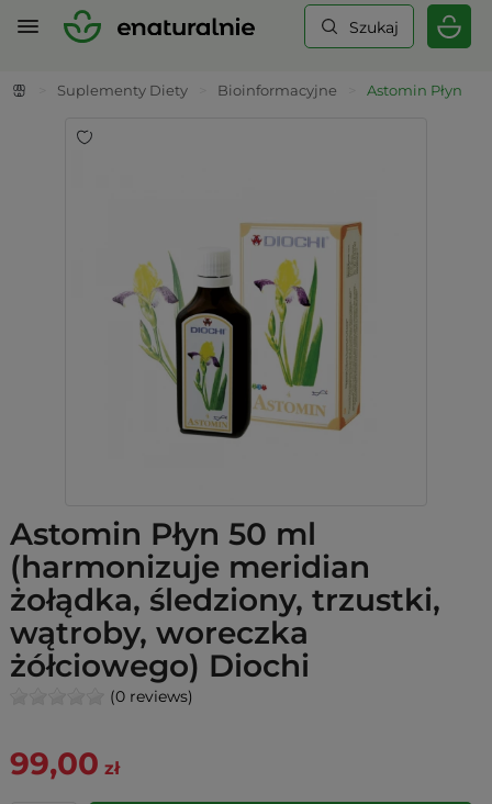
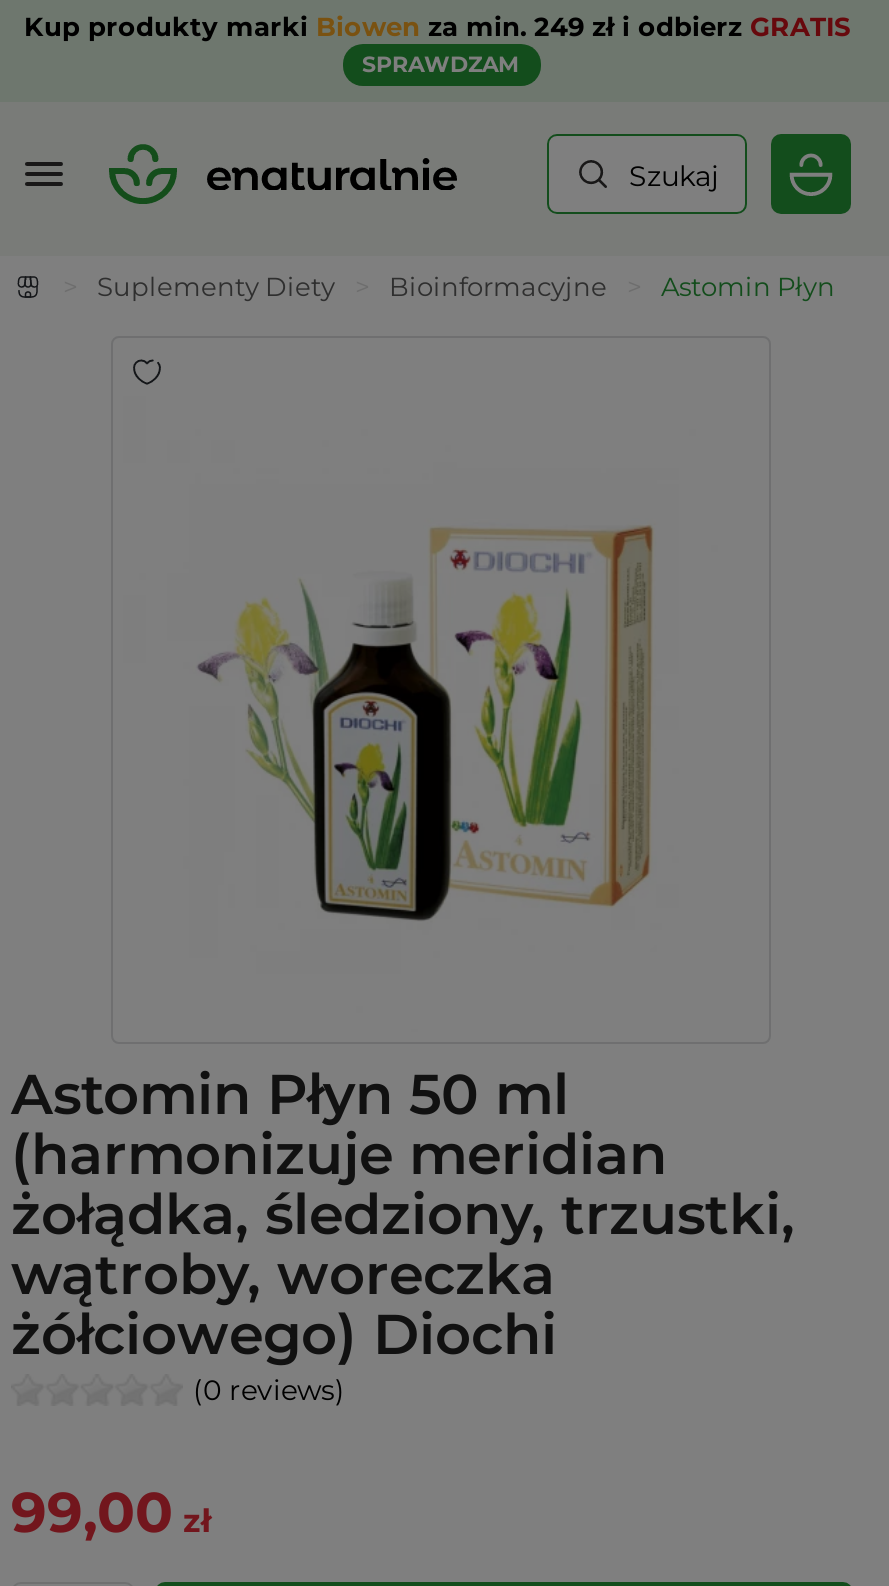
none -> [24,10,850,78] Kup produkty marki Biowen za min. 249 zł i odbierz GRATIS | SPRAWDZAM

